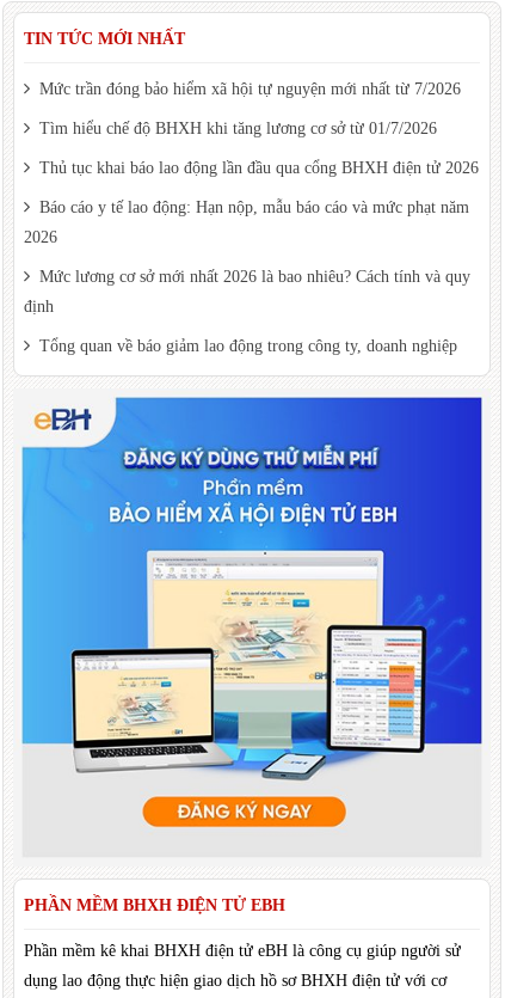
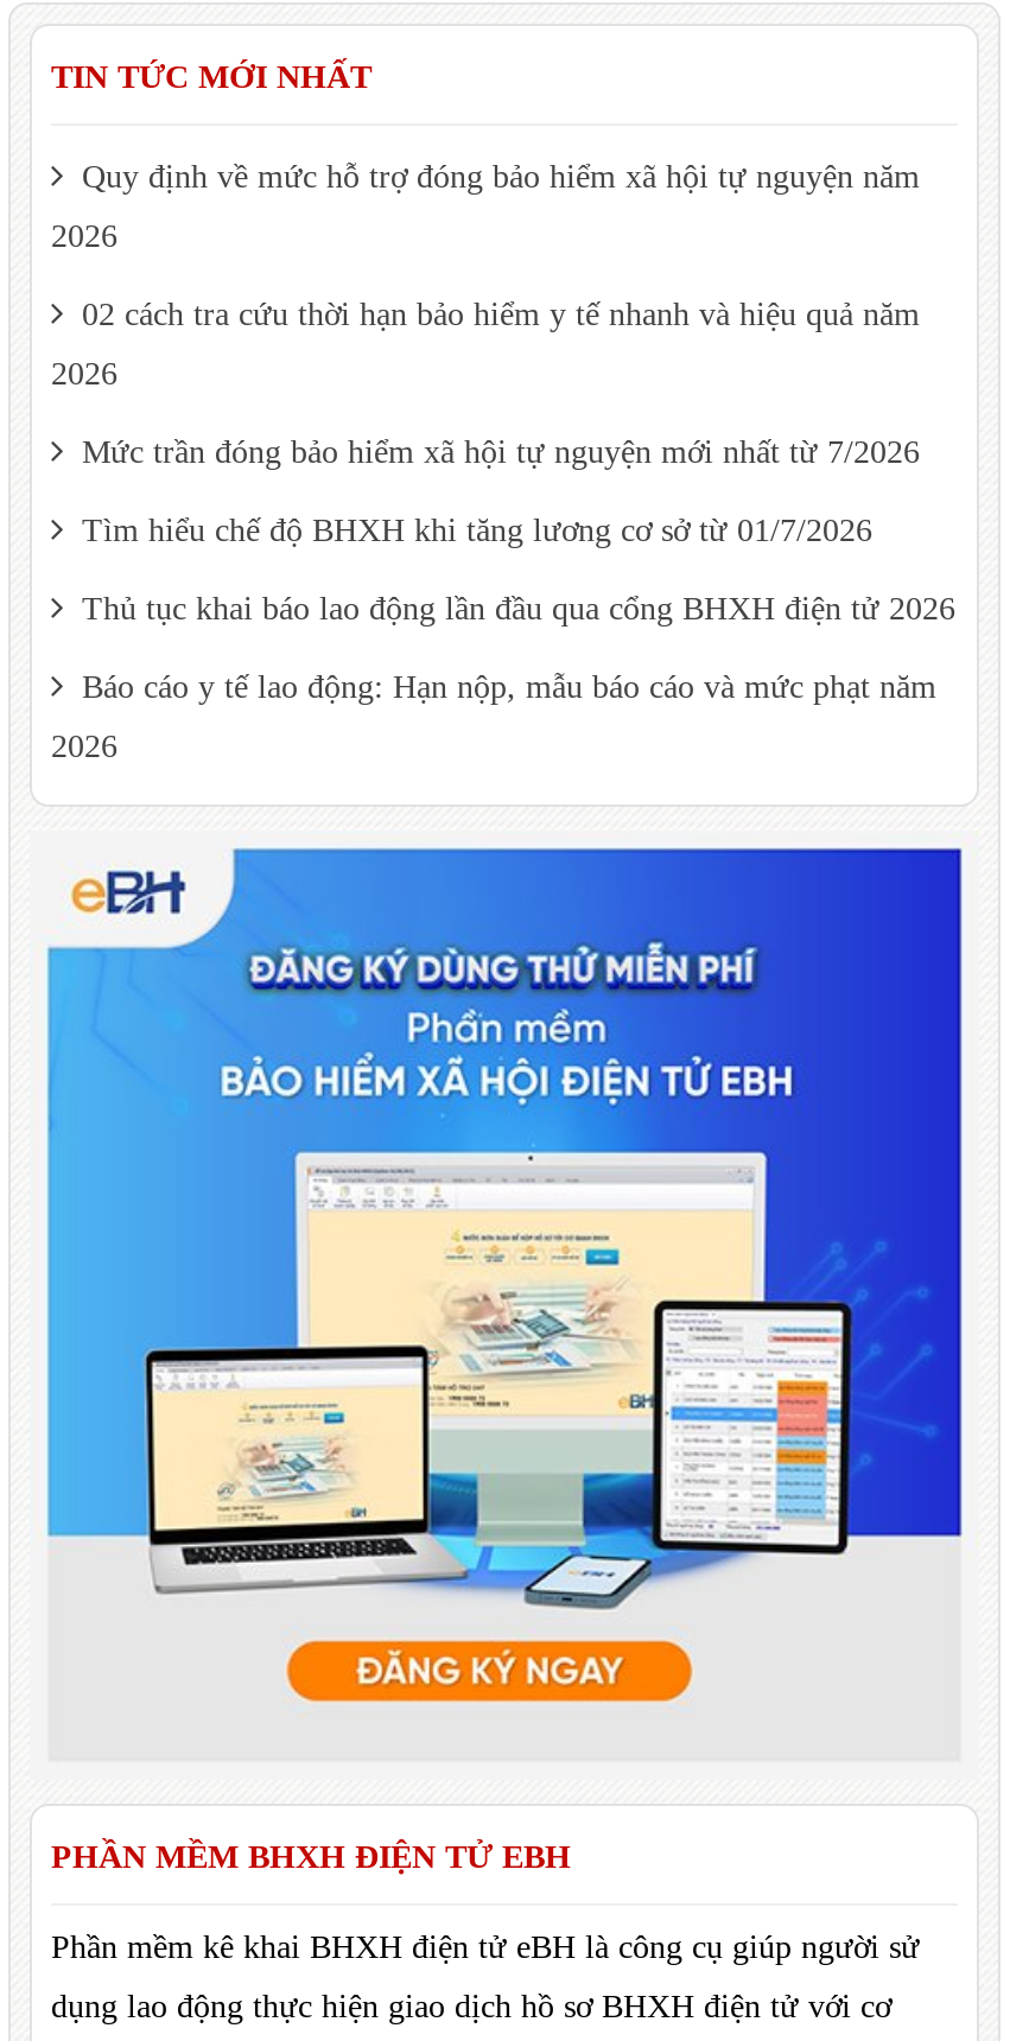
none -> [51,159,920,392] Quy định về mức hỗ trợ đóng bảo hiểm xã hội tự nguyện năm | 2026 | 02 cách tra cứu thời hạn bảo hiểm y tế nhanh và hiệu quả năm | 2026
moved [24,80,479,246] -> [51,435,955,764]: Mức trần đóng bảo hiểm xã hội tự nguyện mới nhất từ 7/2026 | Tìm hiểu chế độ BHXH khi tăng lương cơ sở từ 01/7/2026 | Thủ tục khai báo lao động lần đầu qua cổng BHXH điện tử 2026 | Báo cáo y tế lao động: Hạn nộp, mẫu báo cáo và mức phạt năm | 2026
[24,268,470,355] Mức lương cơ sở mới nhất 2026 là bao nhiêu? Cách tính và quy | định | Tổng quan về báo giảm lao động trong công ty, doanh nghiệp -> none

